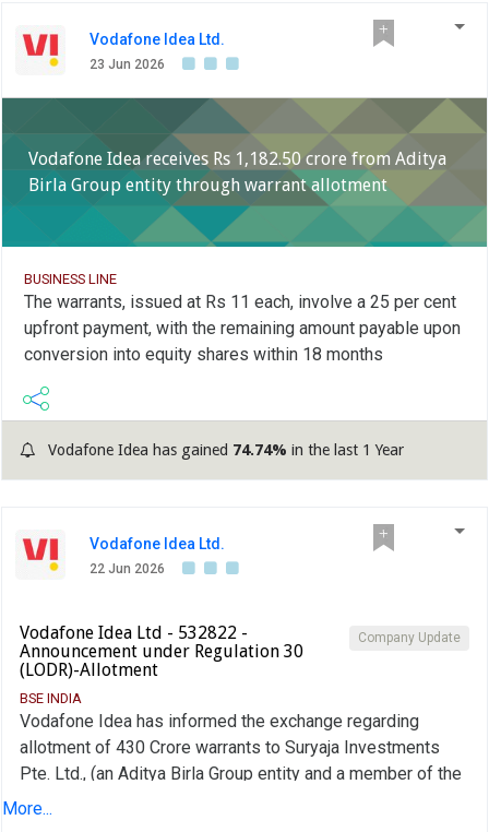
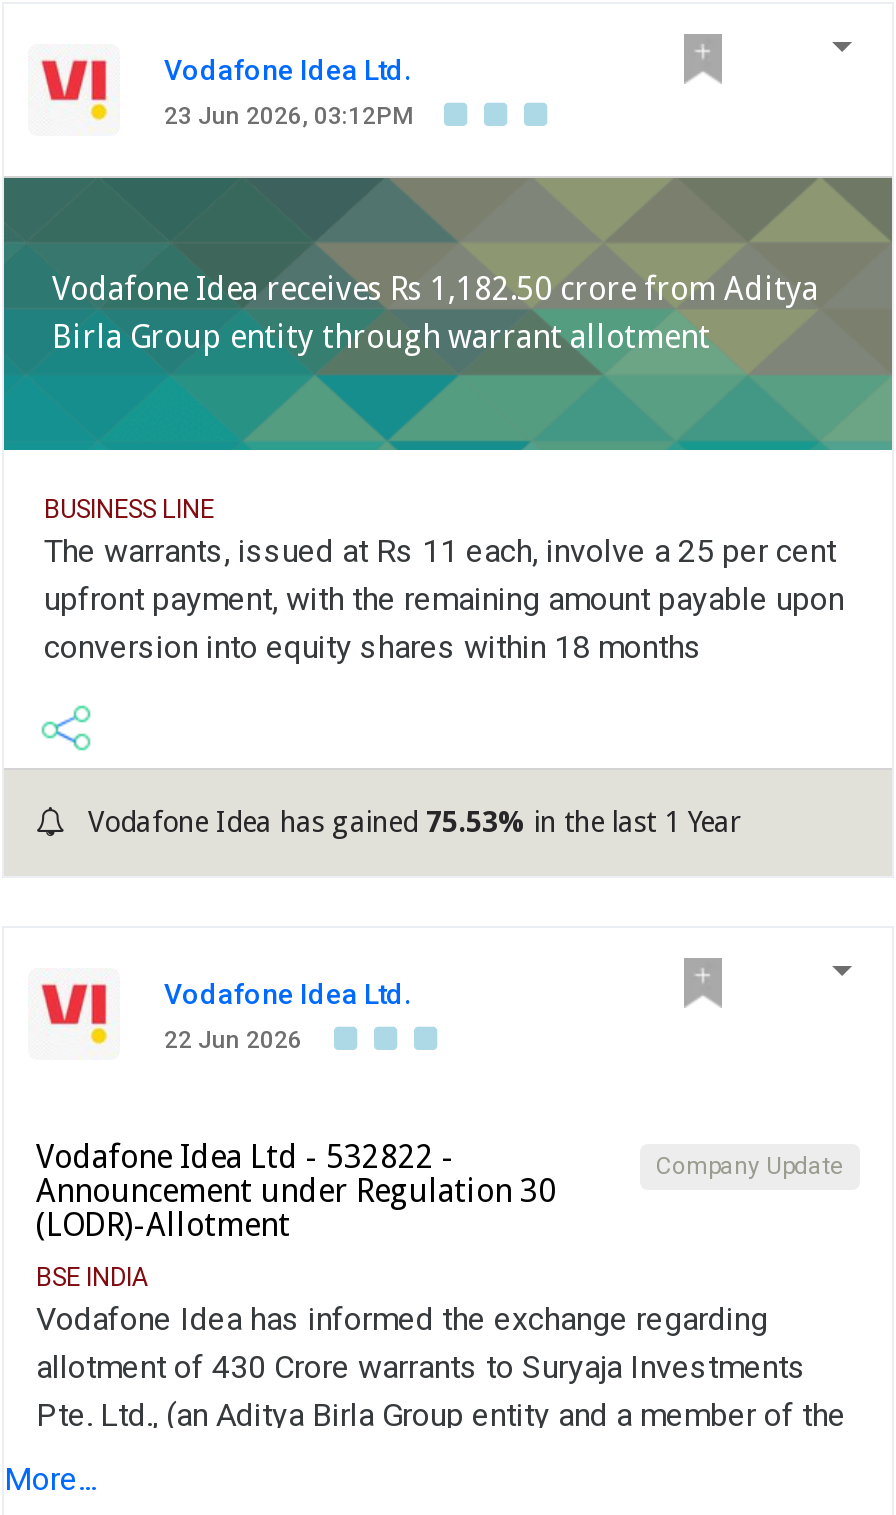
[90,57,165,73] 23 Jun 2026 -> [164,103,412,131] 23 Jun 2026, 03:12PM
[44,442,404,459] Vodafone Idea has gained 74.74% in the last 1 Year -> [80,807,740,839] Vodafone Idea has gained 75.53% in the last 1 Year

